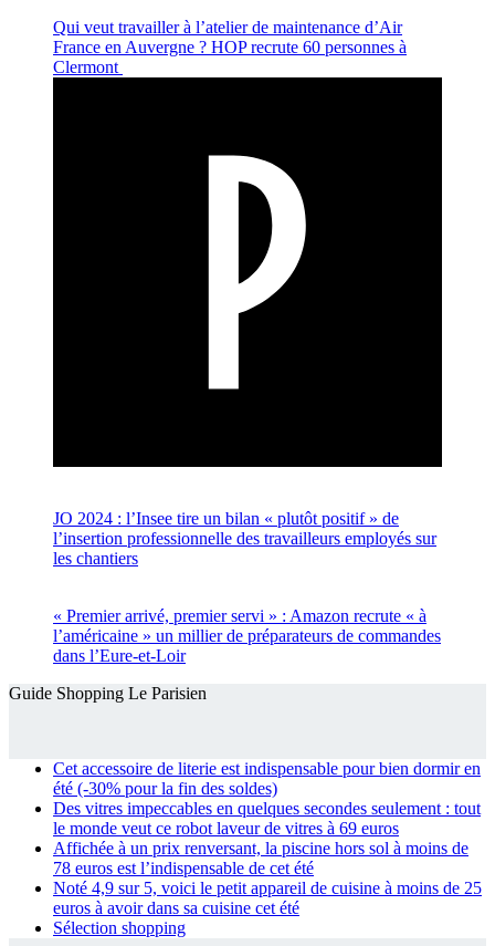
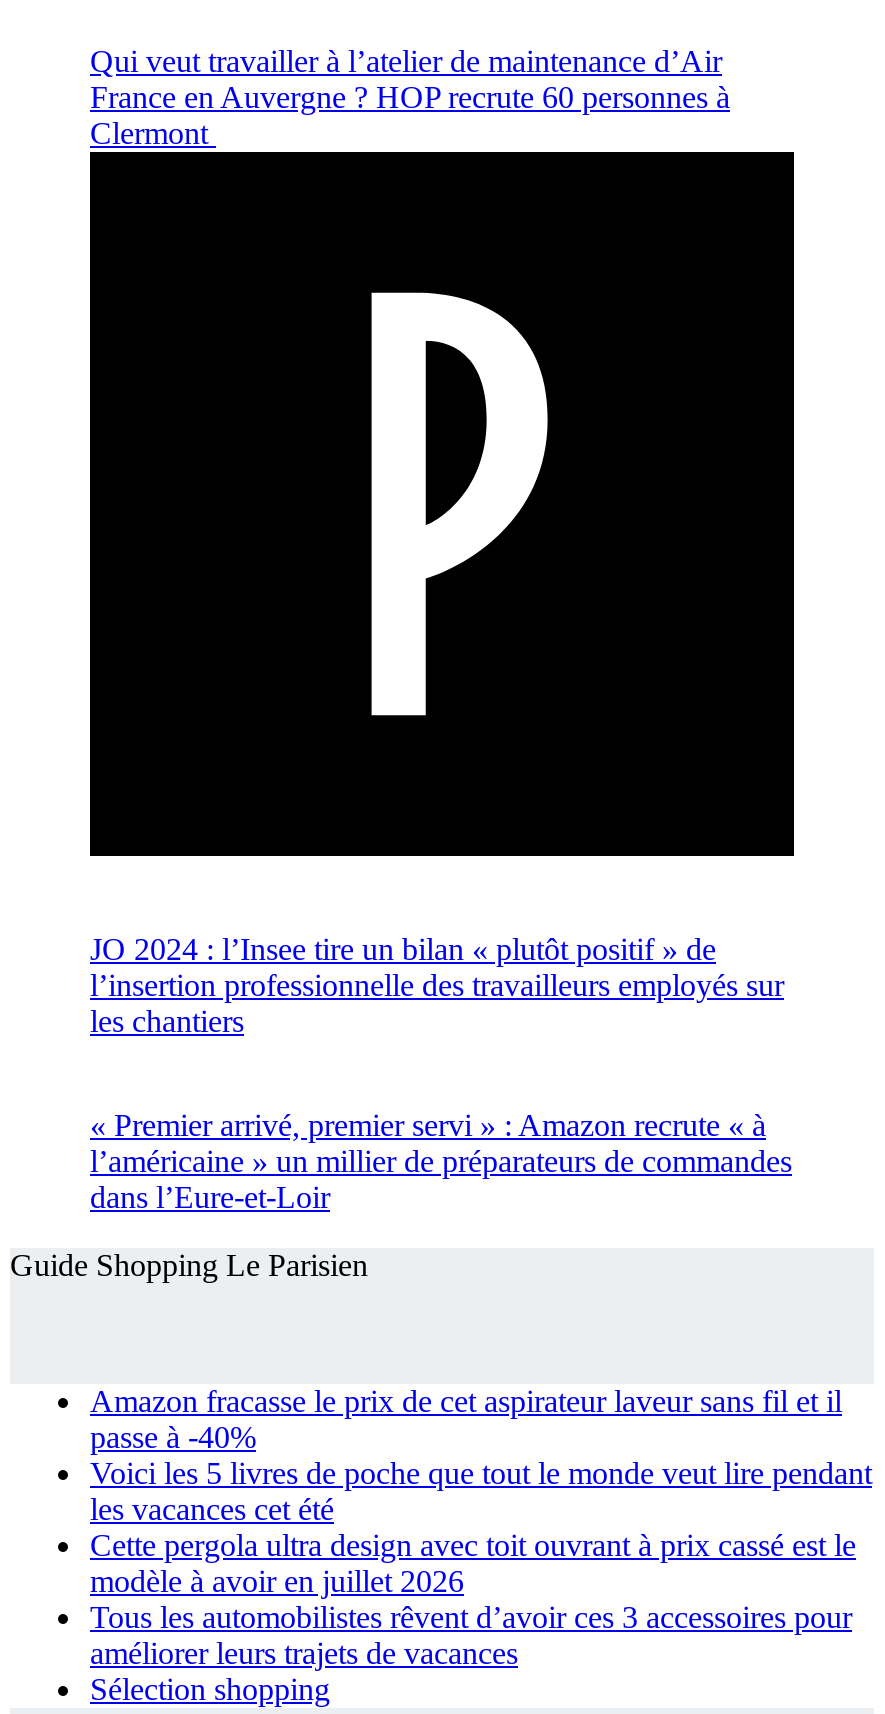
[53,758,482,917] Cet accessoire de literie est indispensable pour bien dormir en | été (-30% pour la fin des soldes) | Des vitres impeccables en quelques secondes seulement : tout | le monde veut ce robot laveur de vitres à 69 euros | Affichée à un prix renversant, la piscine hors sol à moins de | 78 euros est l’indispensable de cet été | Noté 4,9 sur 5, voici le petit appareil de cuisine à moins de 25 | euros à avoir dans sa cuisine cet été -> [90,1383,872,1669] Amazon fracasse le prix de cet aspirateur laveur sans fil et il | passe à -40% | Voici les 5 livres de poche que tout le monde veut lire pendant | les vacances cet été | Cette pergola ultra design avec toit ouvrant à prix cassé est le | modèle à avoir en juillet 2026 | Tous les automobilistes rêvent d’avoir ces 3 accessoires pour | améliorer leurs trajets de vacances

